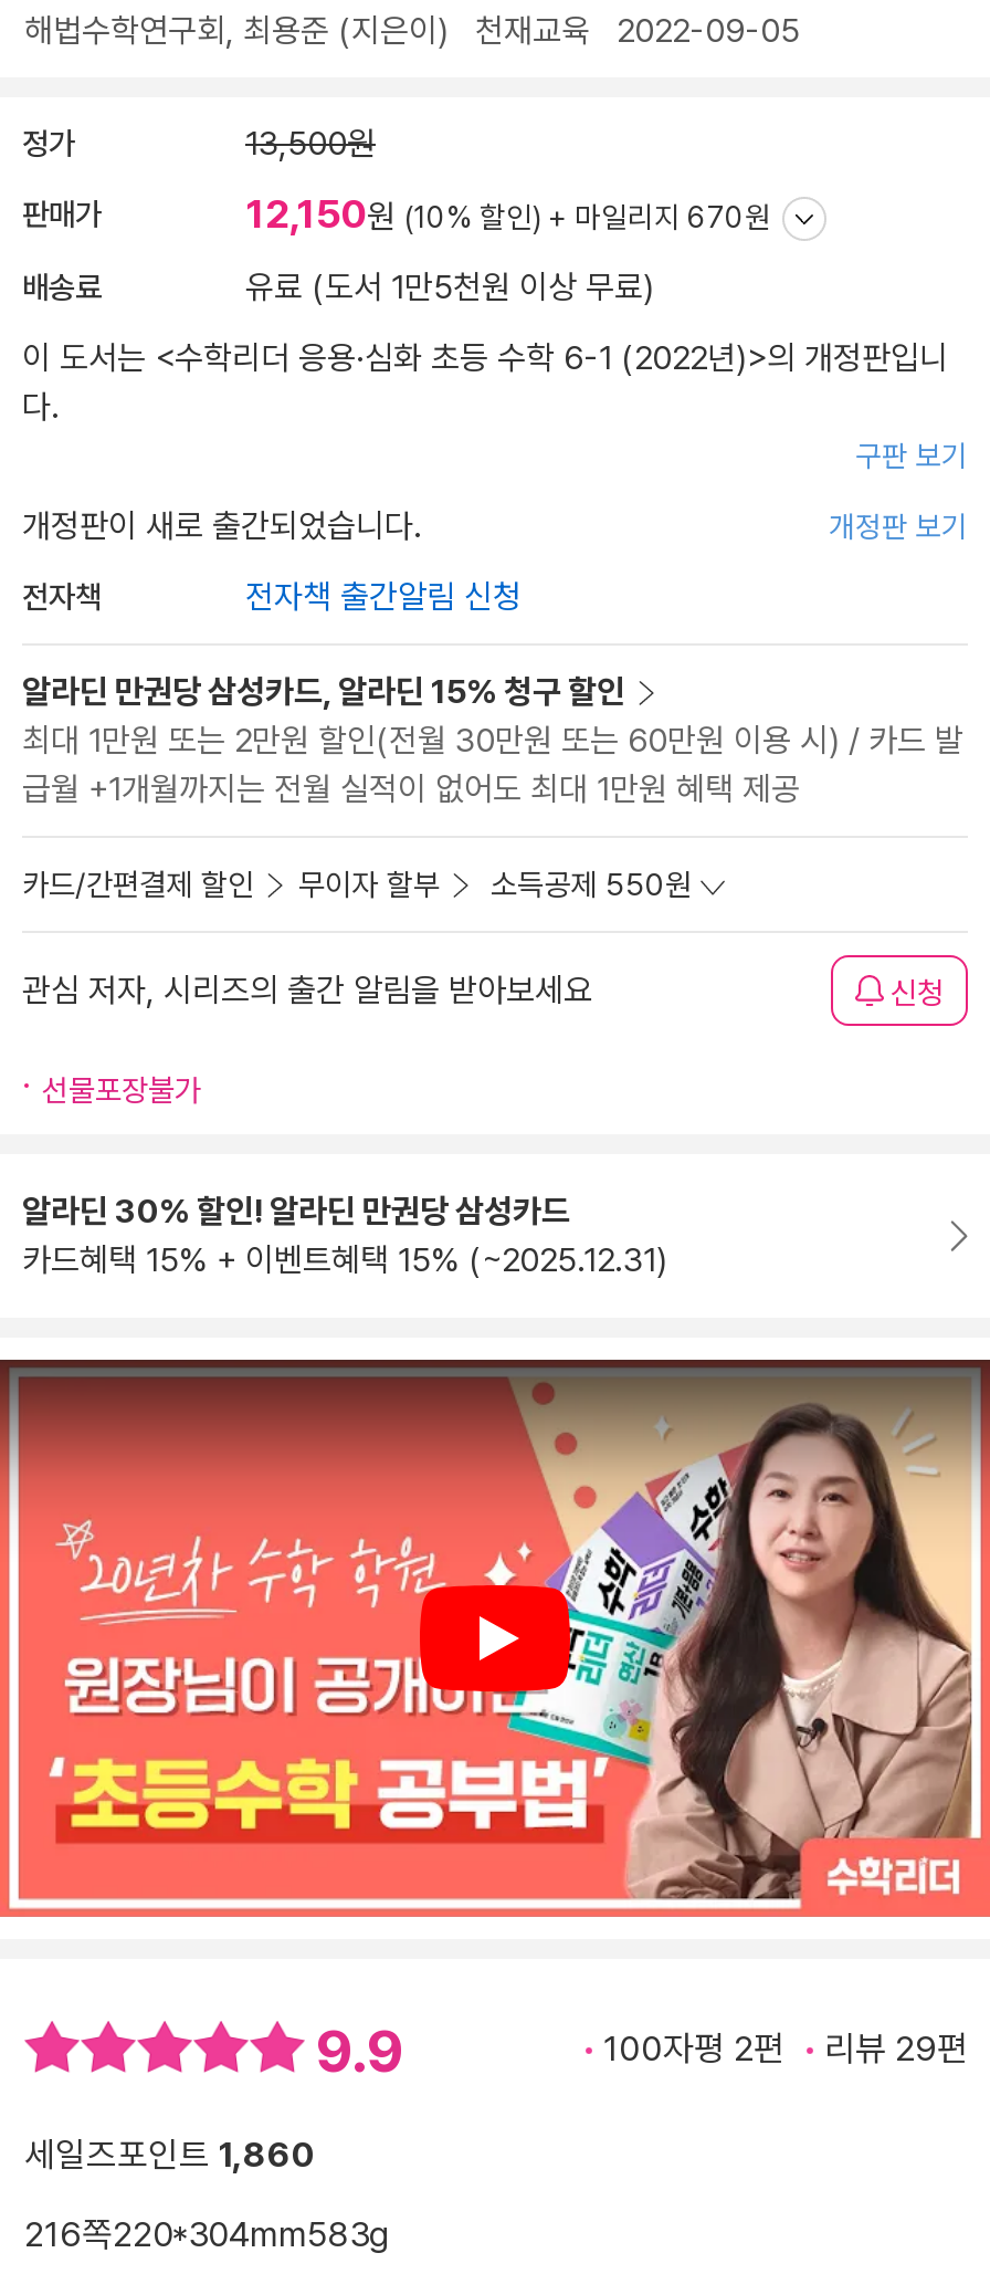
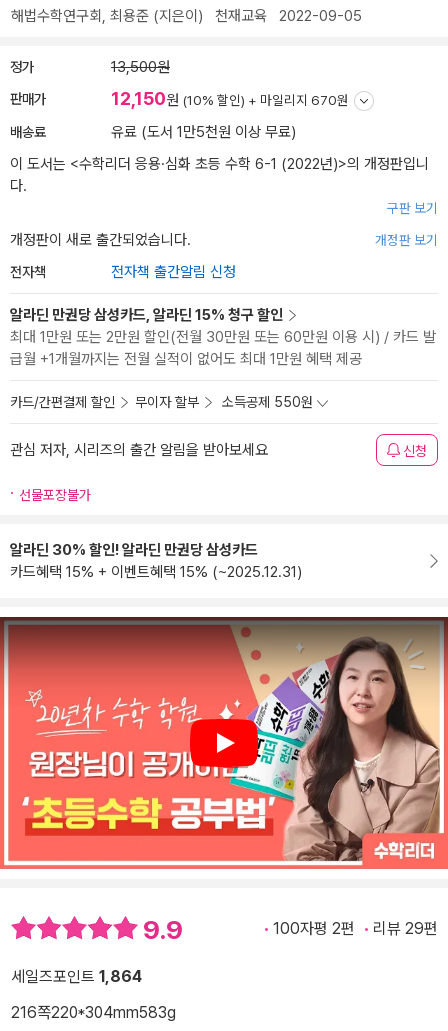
[24,2134,316,2176] 세일즈포인트 1,860 -> [11,967,142,986] 세일즈포인트 1,864

